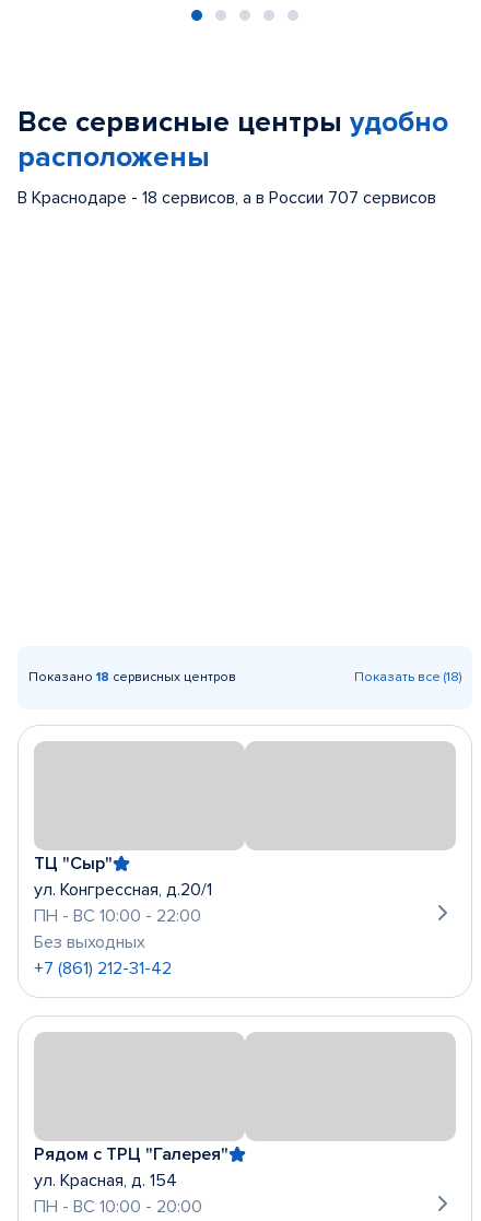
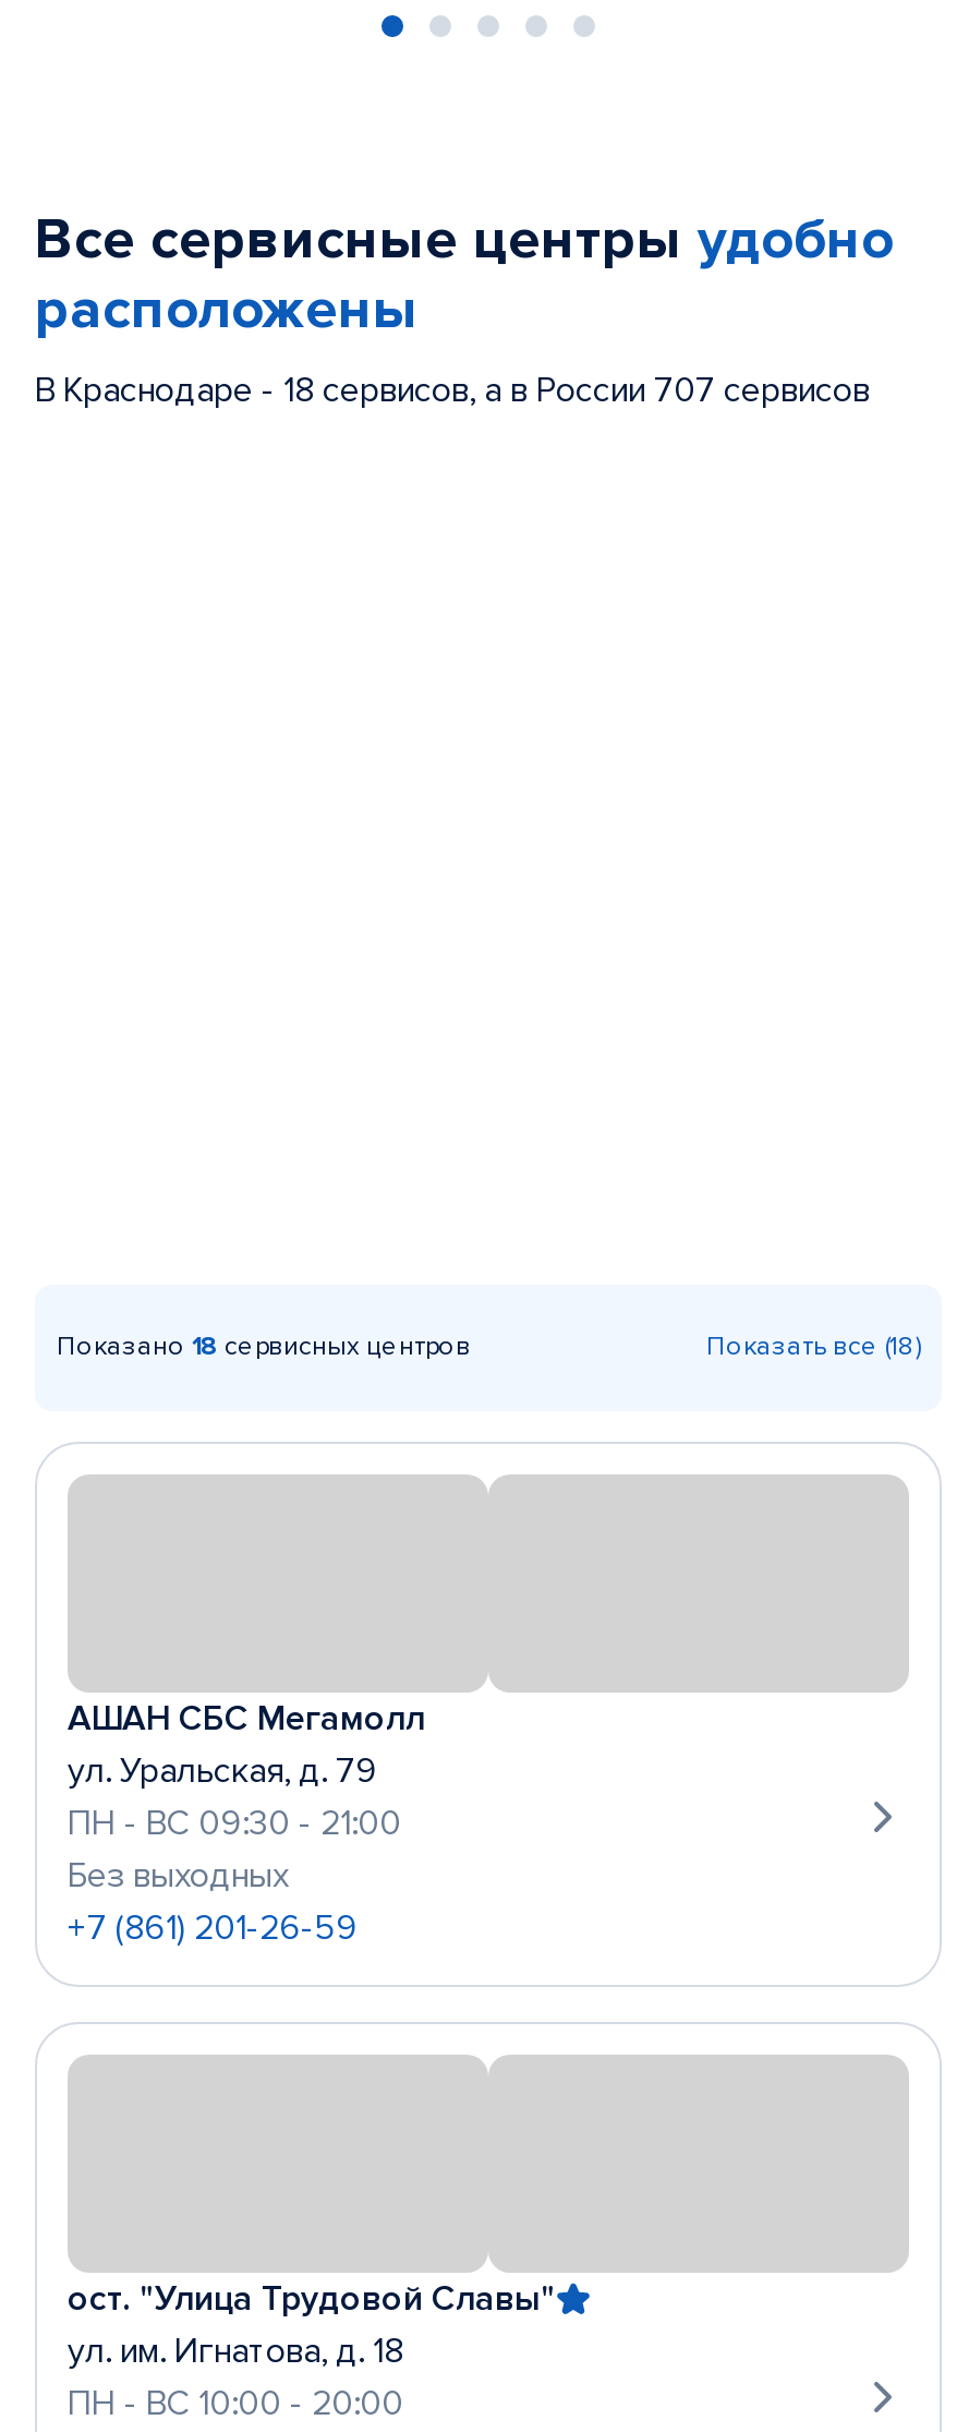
[34,853,212,927] ТЦ "Сыр" | ул. Конгрессная, д.20/1 | ПН - ВС 10:00 - 22:00 -> [68,1697,425,1845] АШАН СБС Мегамолл | ул. Уральская, д. 79 | ПН - ВС 09:30 - 21:00
[34,958,172,979] +7 (861) 212-31-42 -> [68,1906,358,1950] +7 (861) 201-26-59
[34,1143,228,1191] Рядом с ТРЦ "Галерея" | ул. Красная, д. 154 -> [68,2277,556,2373] ост. "Улица Трудовой Славы" | ул. им. Игнатова, д. 18

